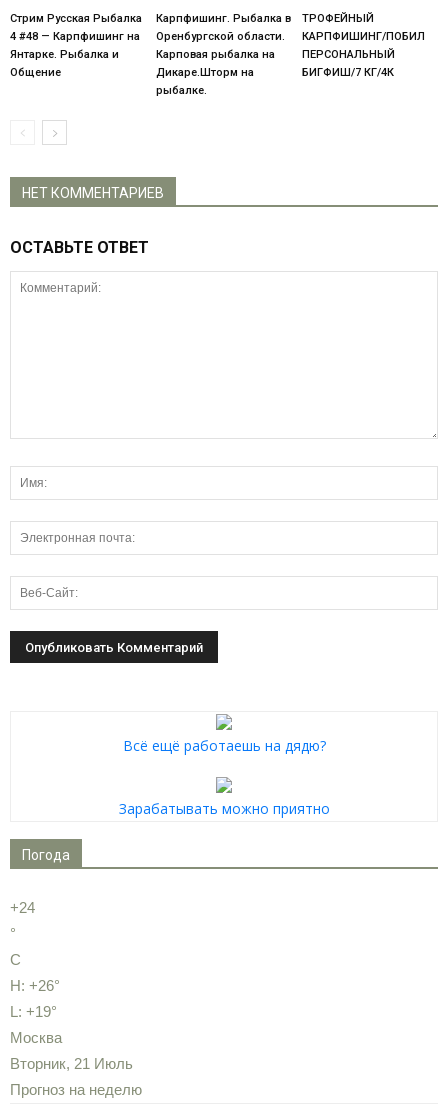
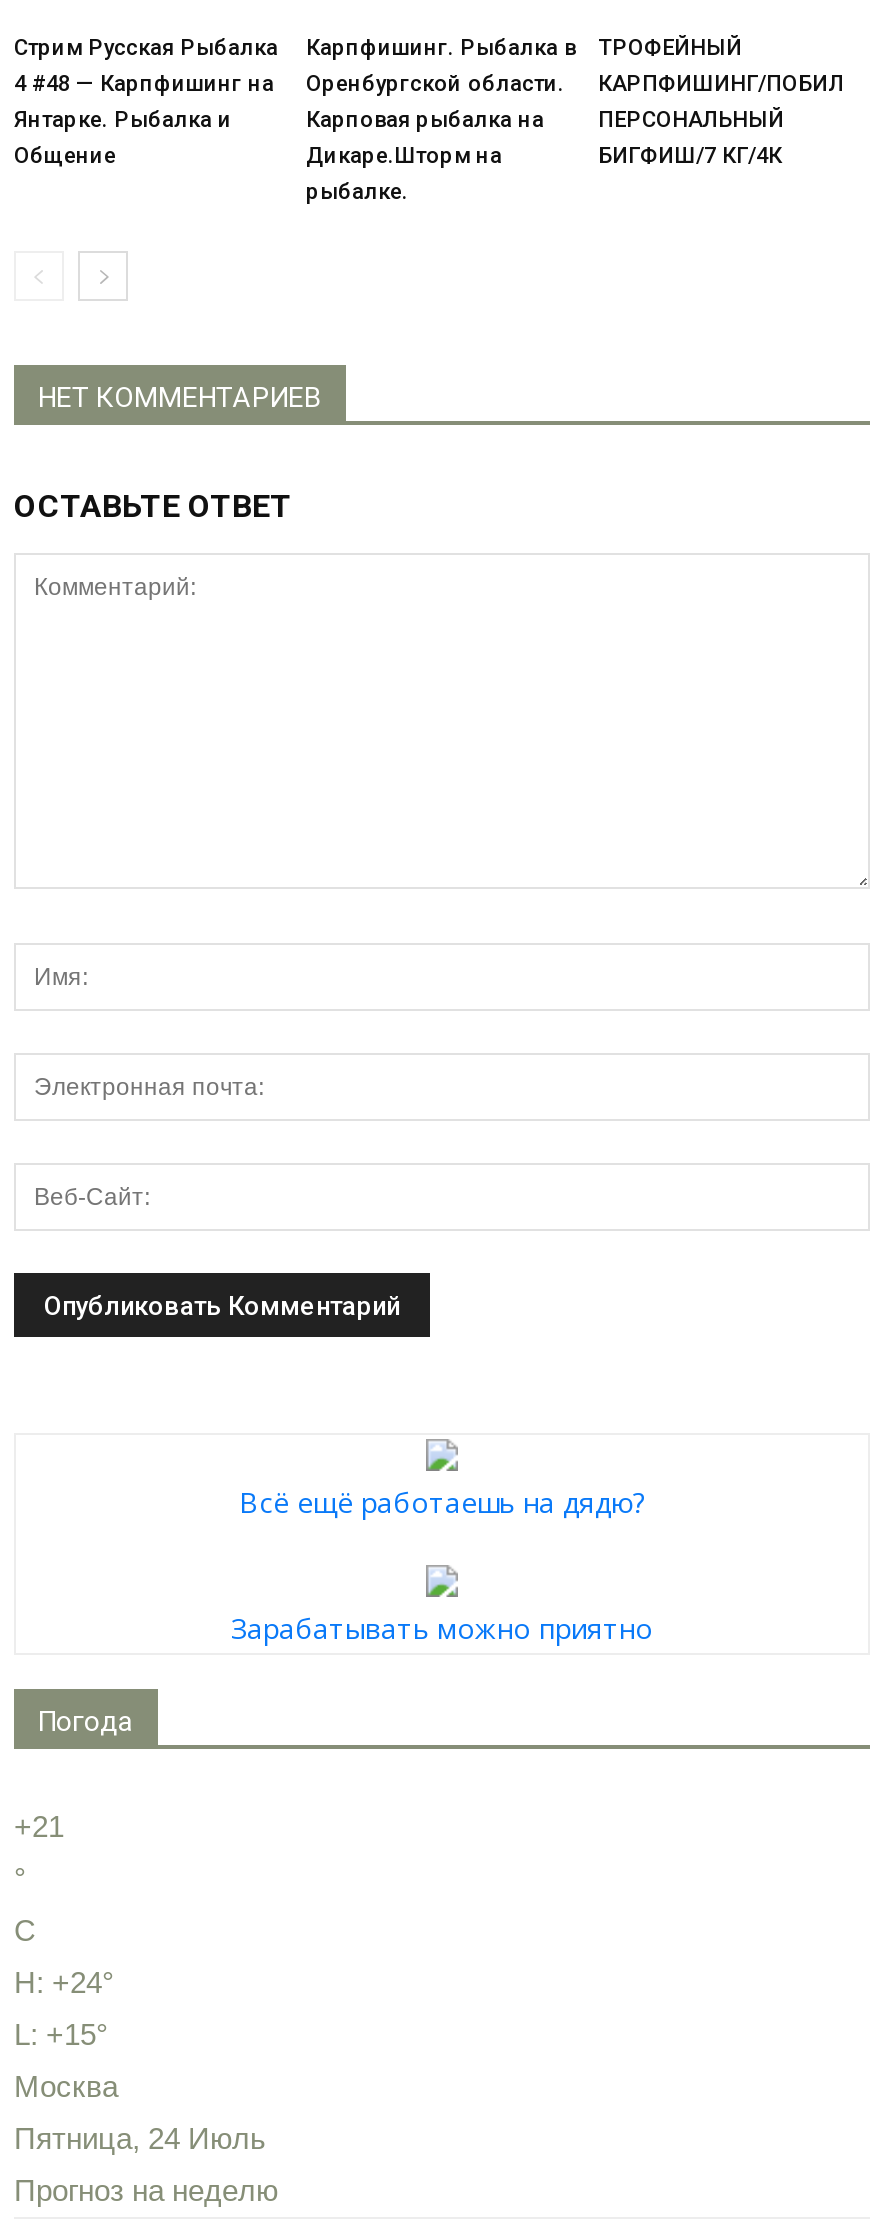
[10,899,35,916] +24 -> [14,1809,64,1843] +21
[10,977,60,994] H: +26° -> [14,1965,114,1999] H: +24°
[10,1003,57,1020] L: +19° -> [14,2017,108,2051] L: +15°
[10,1055,133,1072] Вторник, 21 Июль -> [14,2121,266,2155] Пятница, 24 Июль

